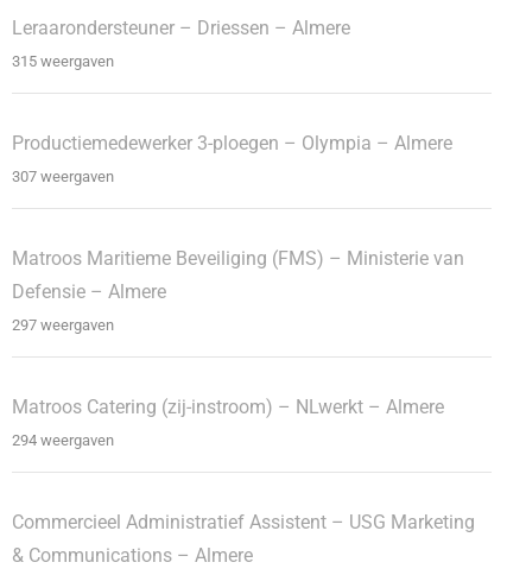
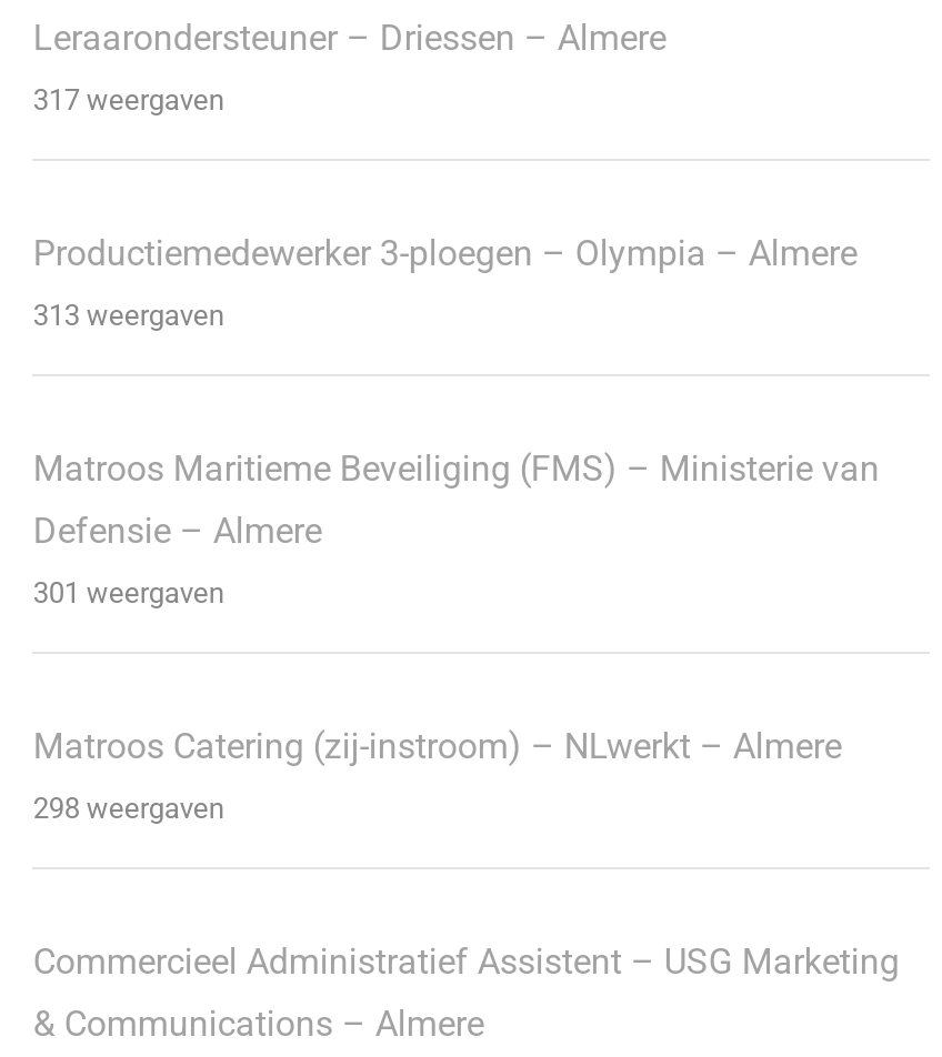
[12,53,114,70] 315 weergaven -> [33,83,224,116] 317 weergaven
[12,168,114,186] 307 weergaven -> [33,298,224,332] 313 weergaven
[12,316,114,334] 297 weergaven -> [33,576,224,609] 301 weergaven
[12,432,114,449] 294 weergaven -> [33,791,224,825] 298 weergaven

